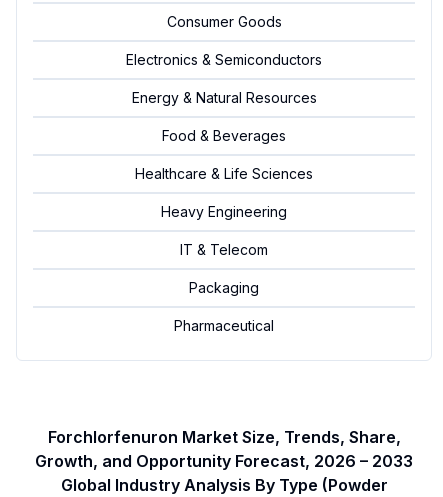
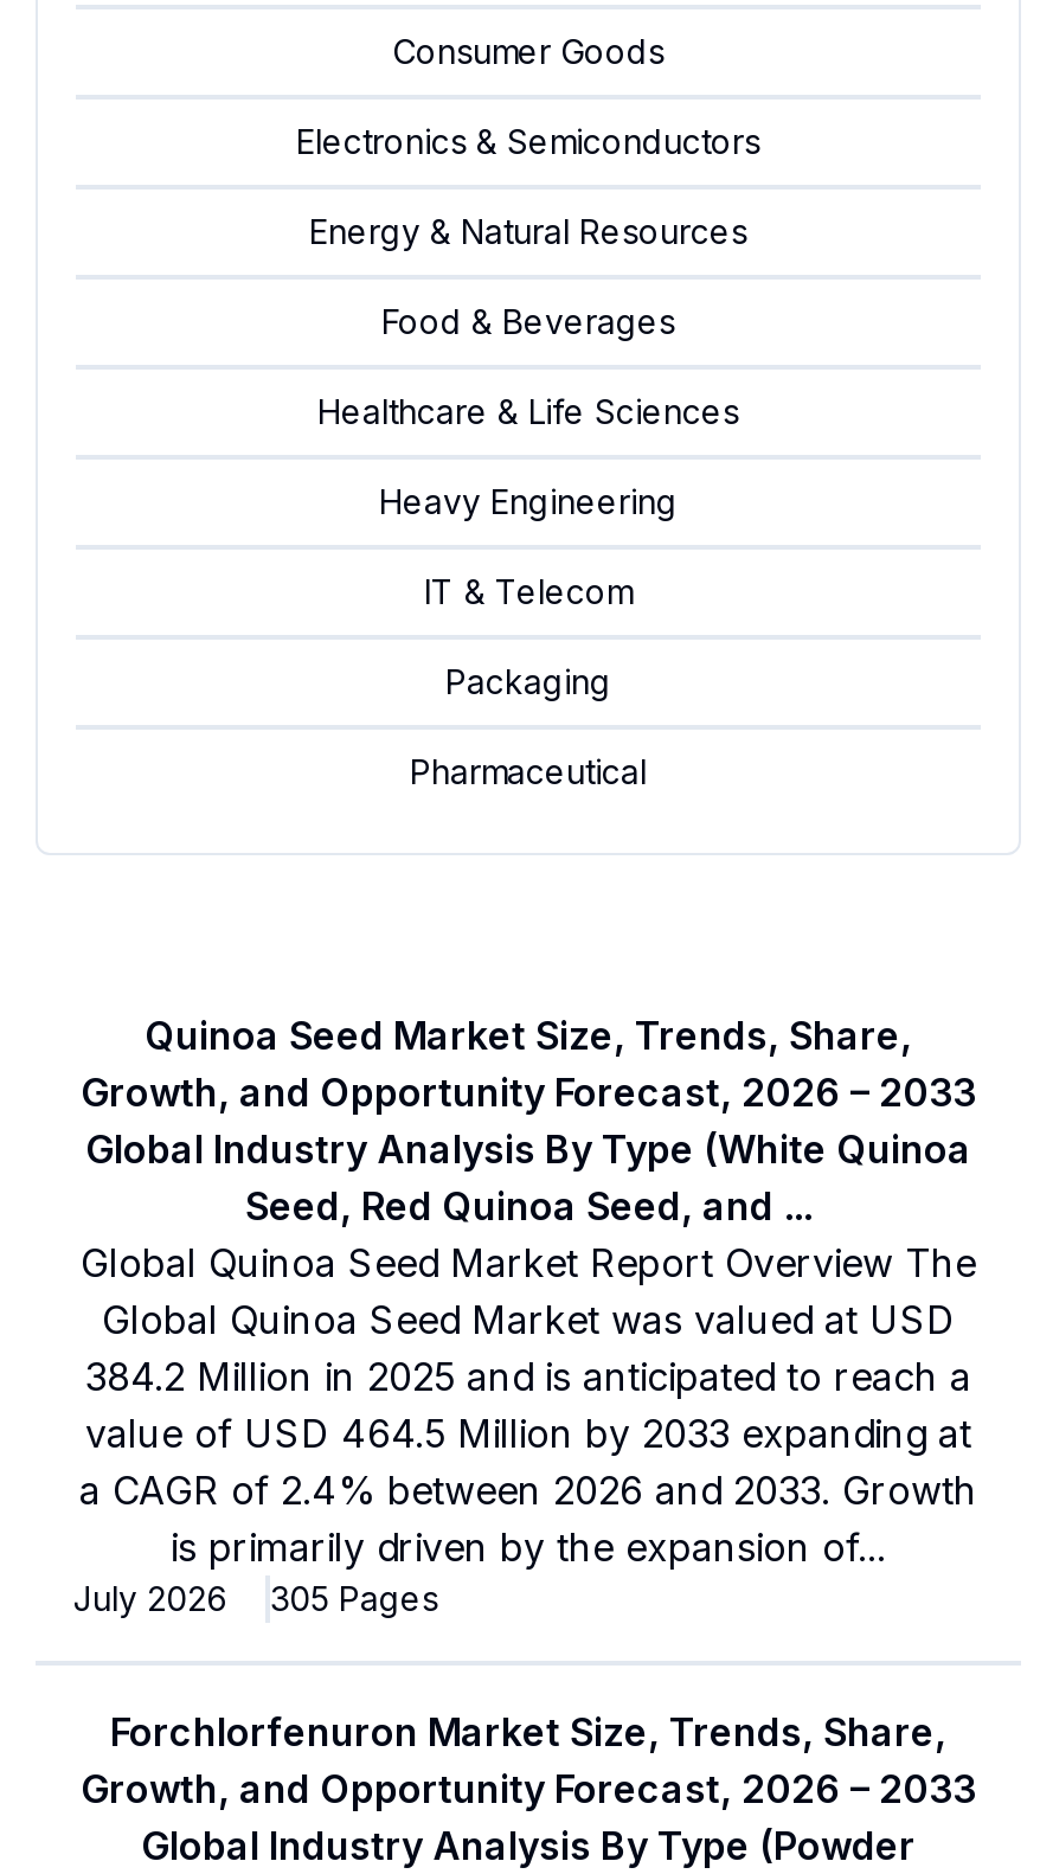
none -> [73,1012,977,1618] Quinoa Seed Market Size, Trends, Share, | Growth, and Opportunity Forecast, 2026 – 2033 | Global Industry Analysis By Type (White Quinoa | Seed, Red Quinoa Seed, and... | Global Quinoa Seed Market Report Overview The | Global Quinoa Seed Market was valued at USD | 384.2 Million in 2025 and is anticipated to reach a | value of USD 464.5 Million by 2033 expanding at | a CAGR of 2.4% between 2026 and 2033. Growth | is primarily driven by the expansion of... | July 2026 | 305 Pages

